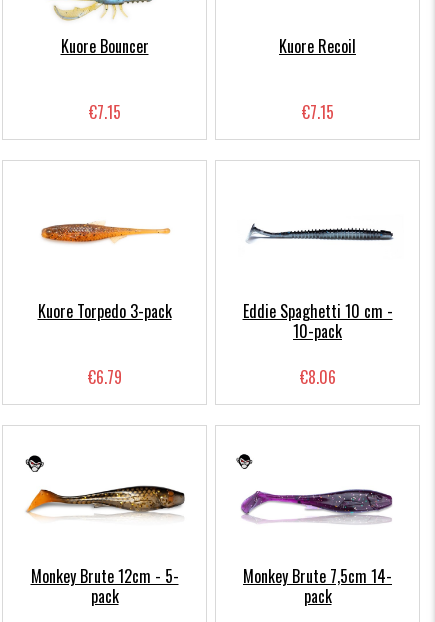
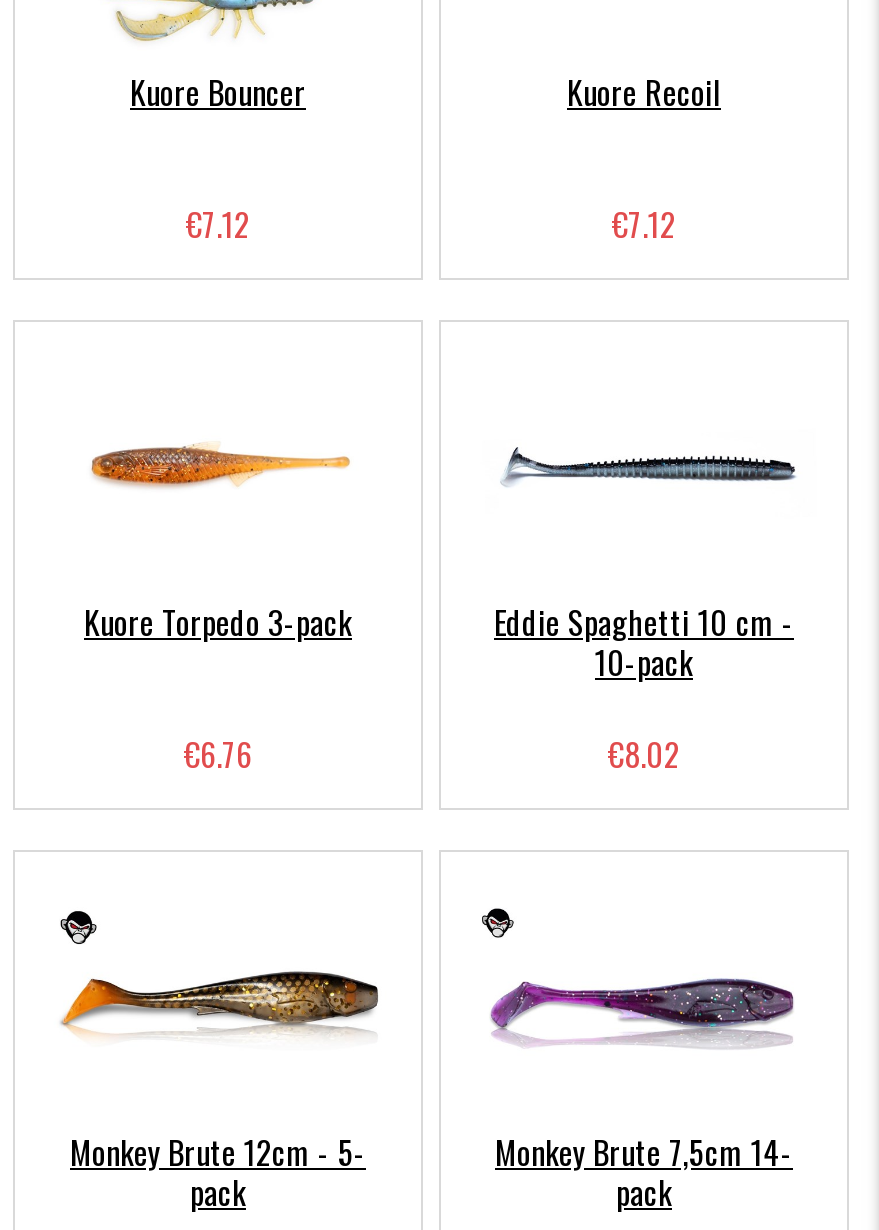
[88,100,120,124] €7.15 -> [186,201,250,249] €7.12
[301,100,333,124] €7.15 -> [612,201,676,249] €7.12
[87,365,121,389] €6.79 -> [184,731,252,779] €6.76
[299,365,335,389] €8.06 -> [608,731,680,779] €8.02

